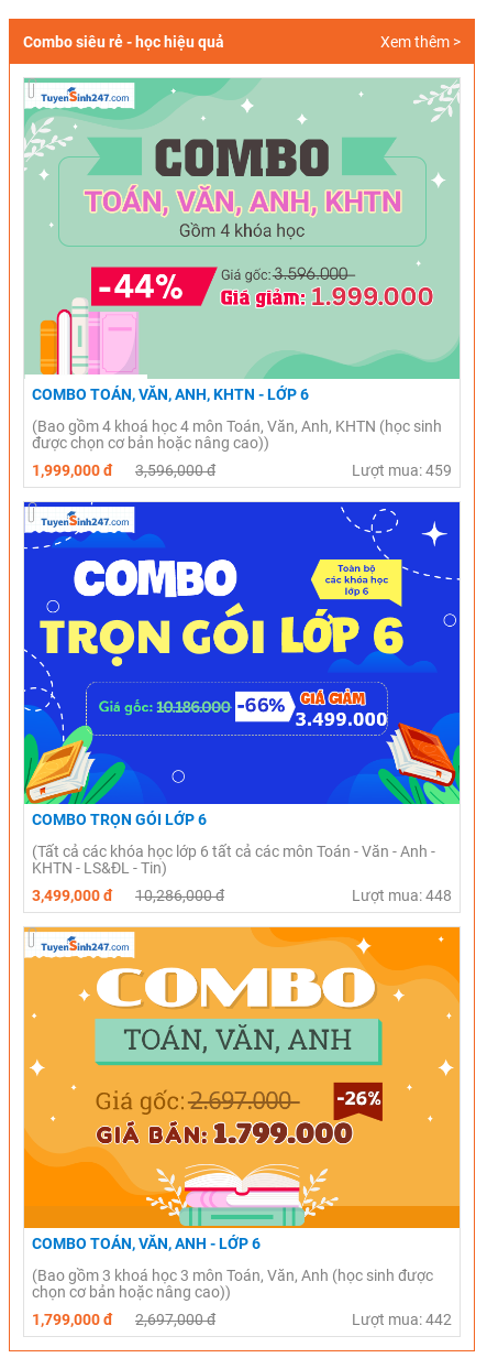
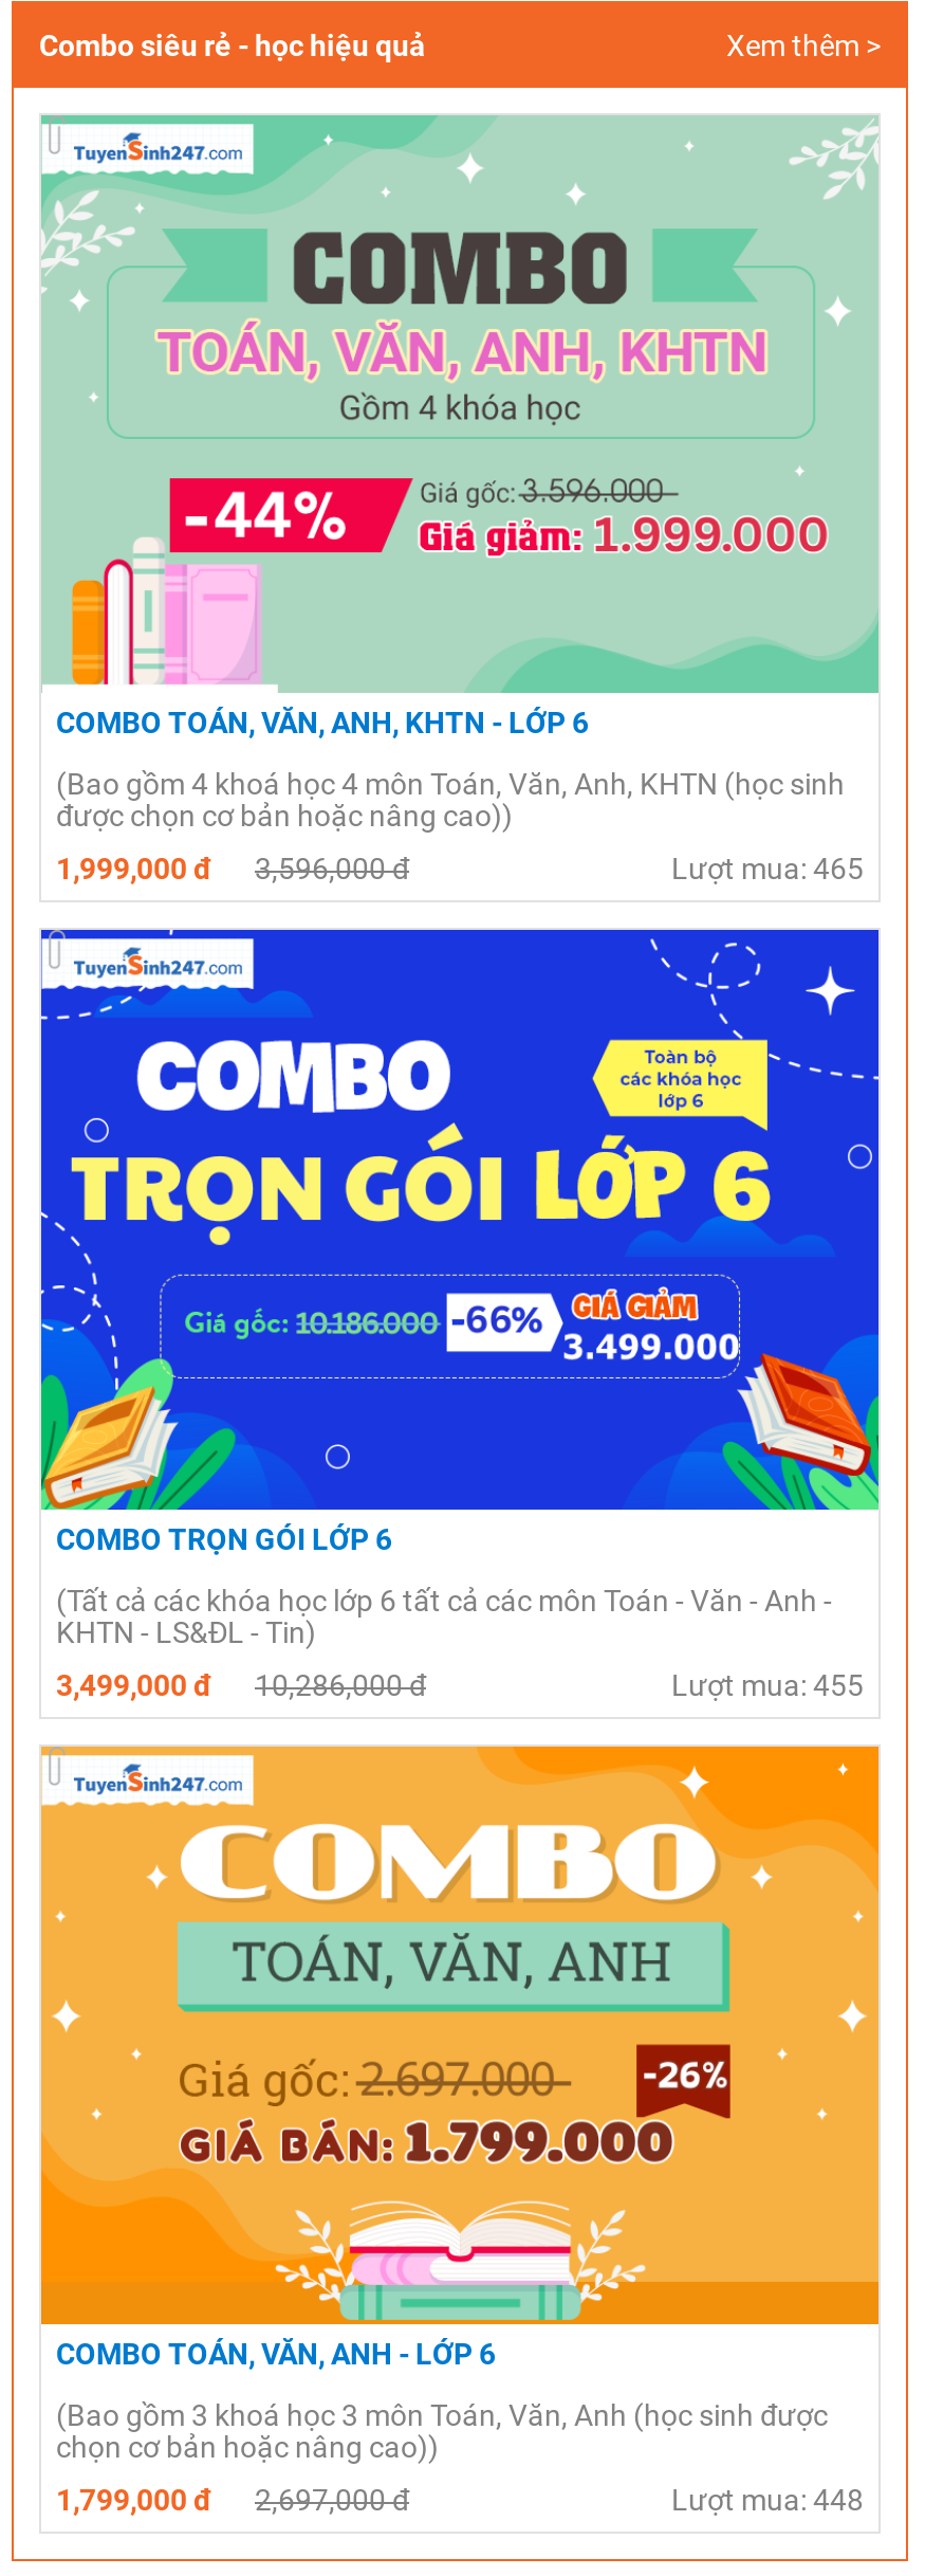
[352,462,452,479] Lượt mua: 459 -> [671,852,864,886] Lượt mua: 465
[352,886,452,904] Lượt mua: 448 -> [671,1667,864,1701] Lượt mua: 455
[352,1310,452,1328] Lượt mua: 442 -> [671,2482,864,2516] Lượt mua: 448

